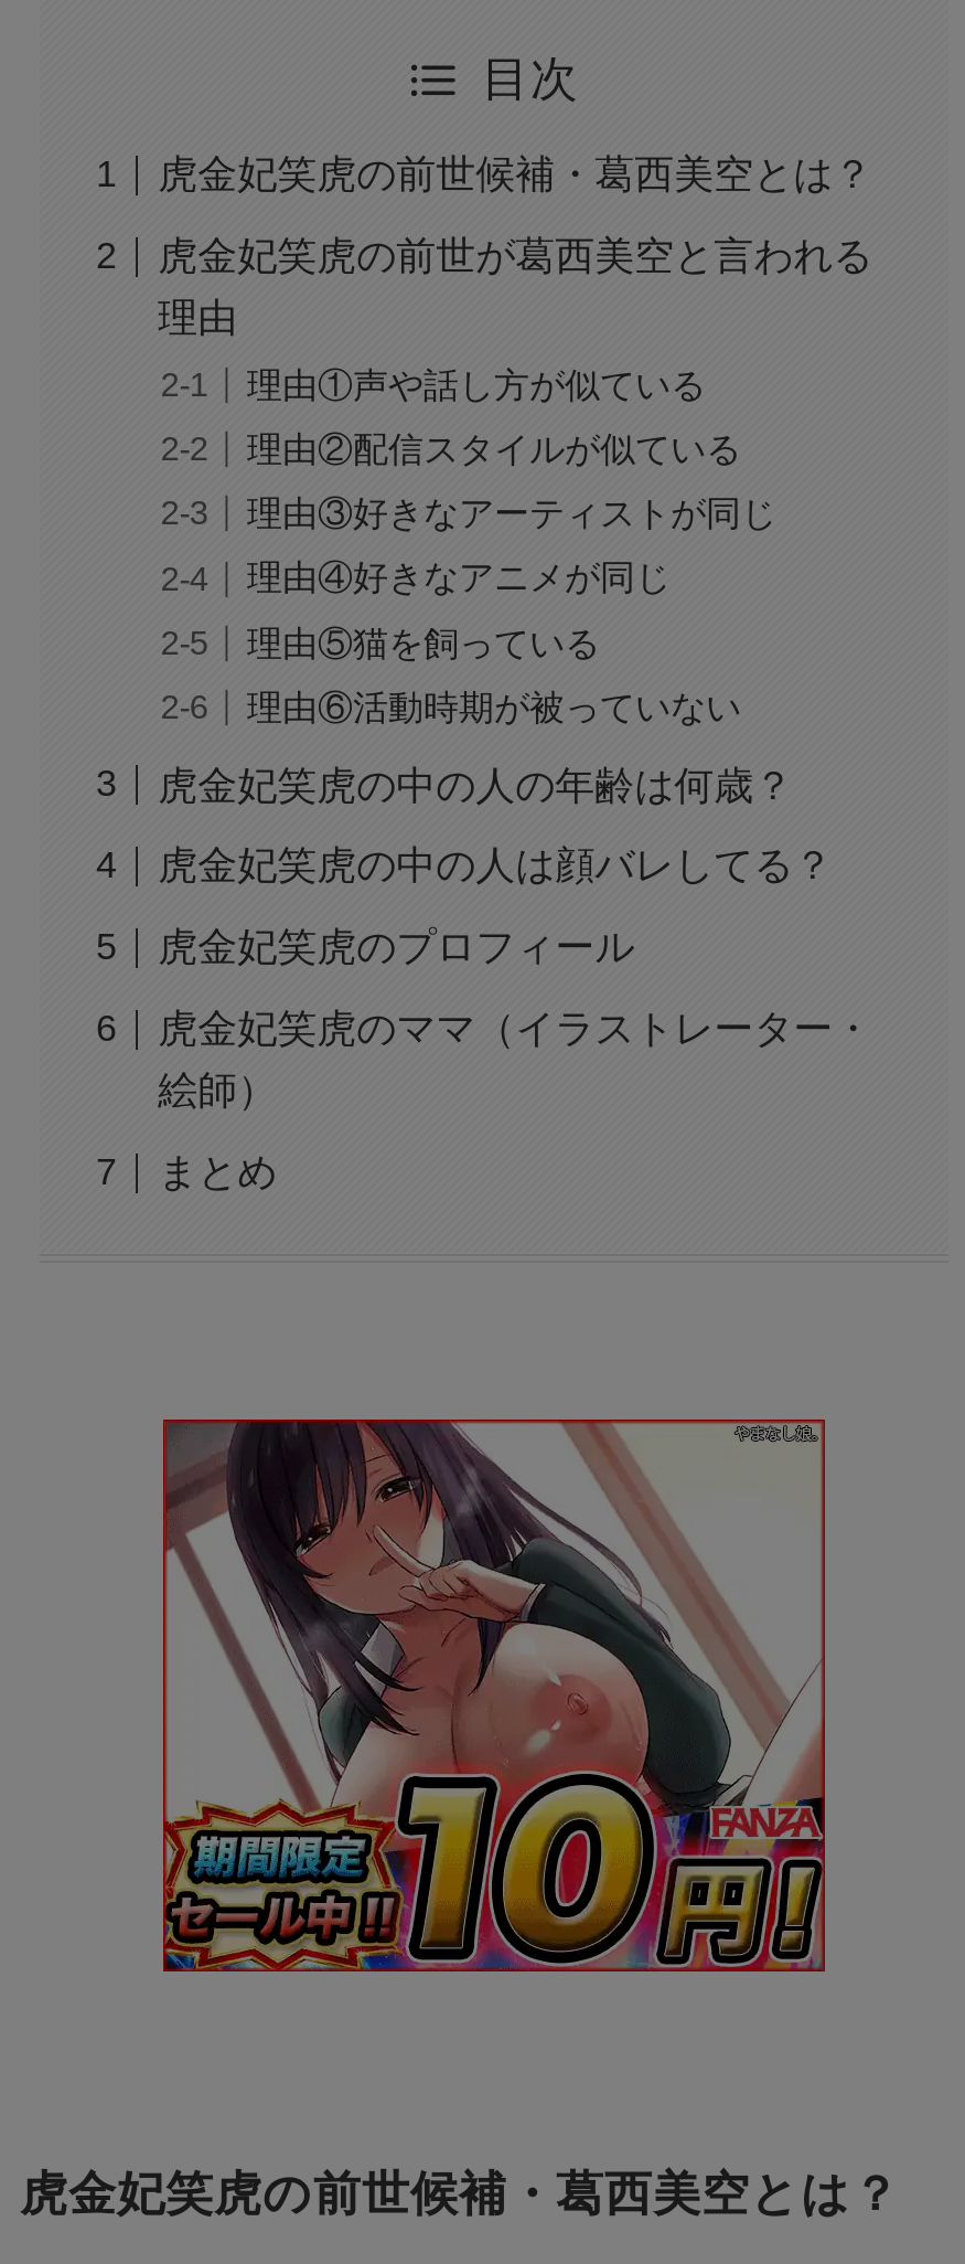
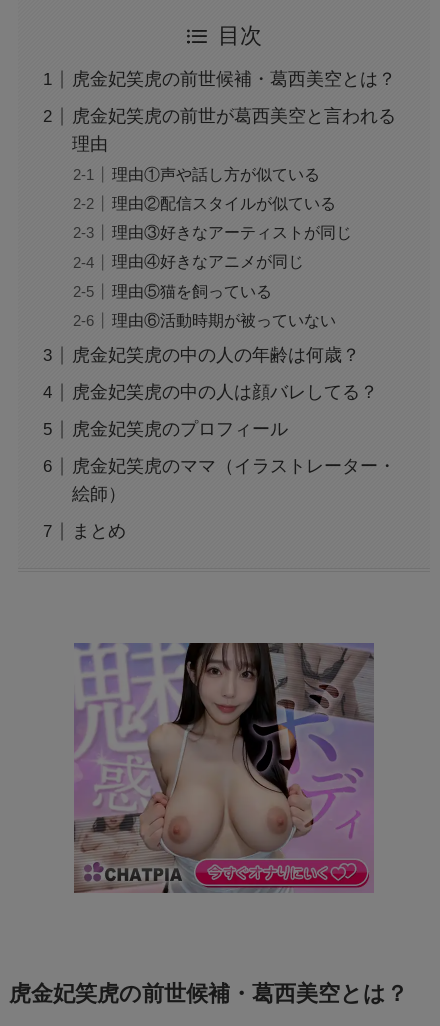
[161,1417,827,1974] [image] -> [73,642,375,894] [image]

